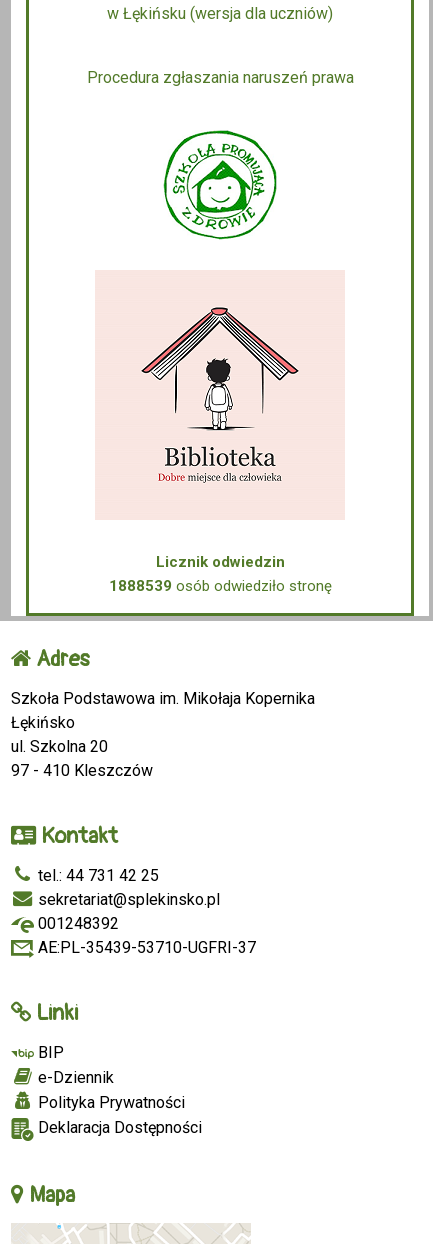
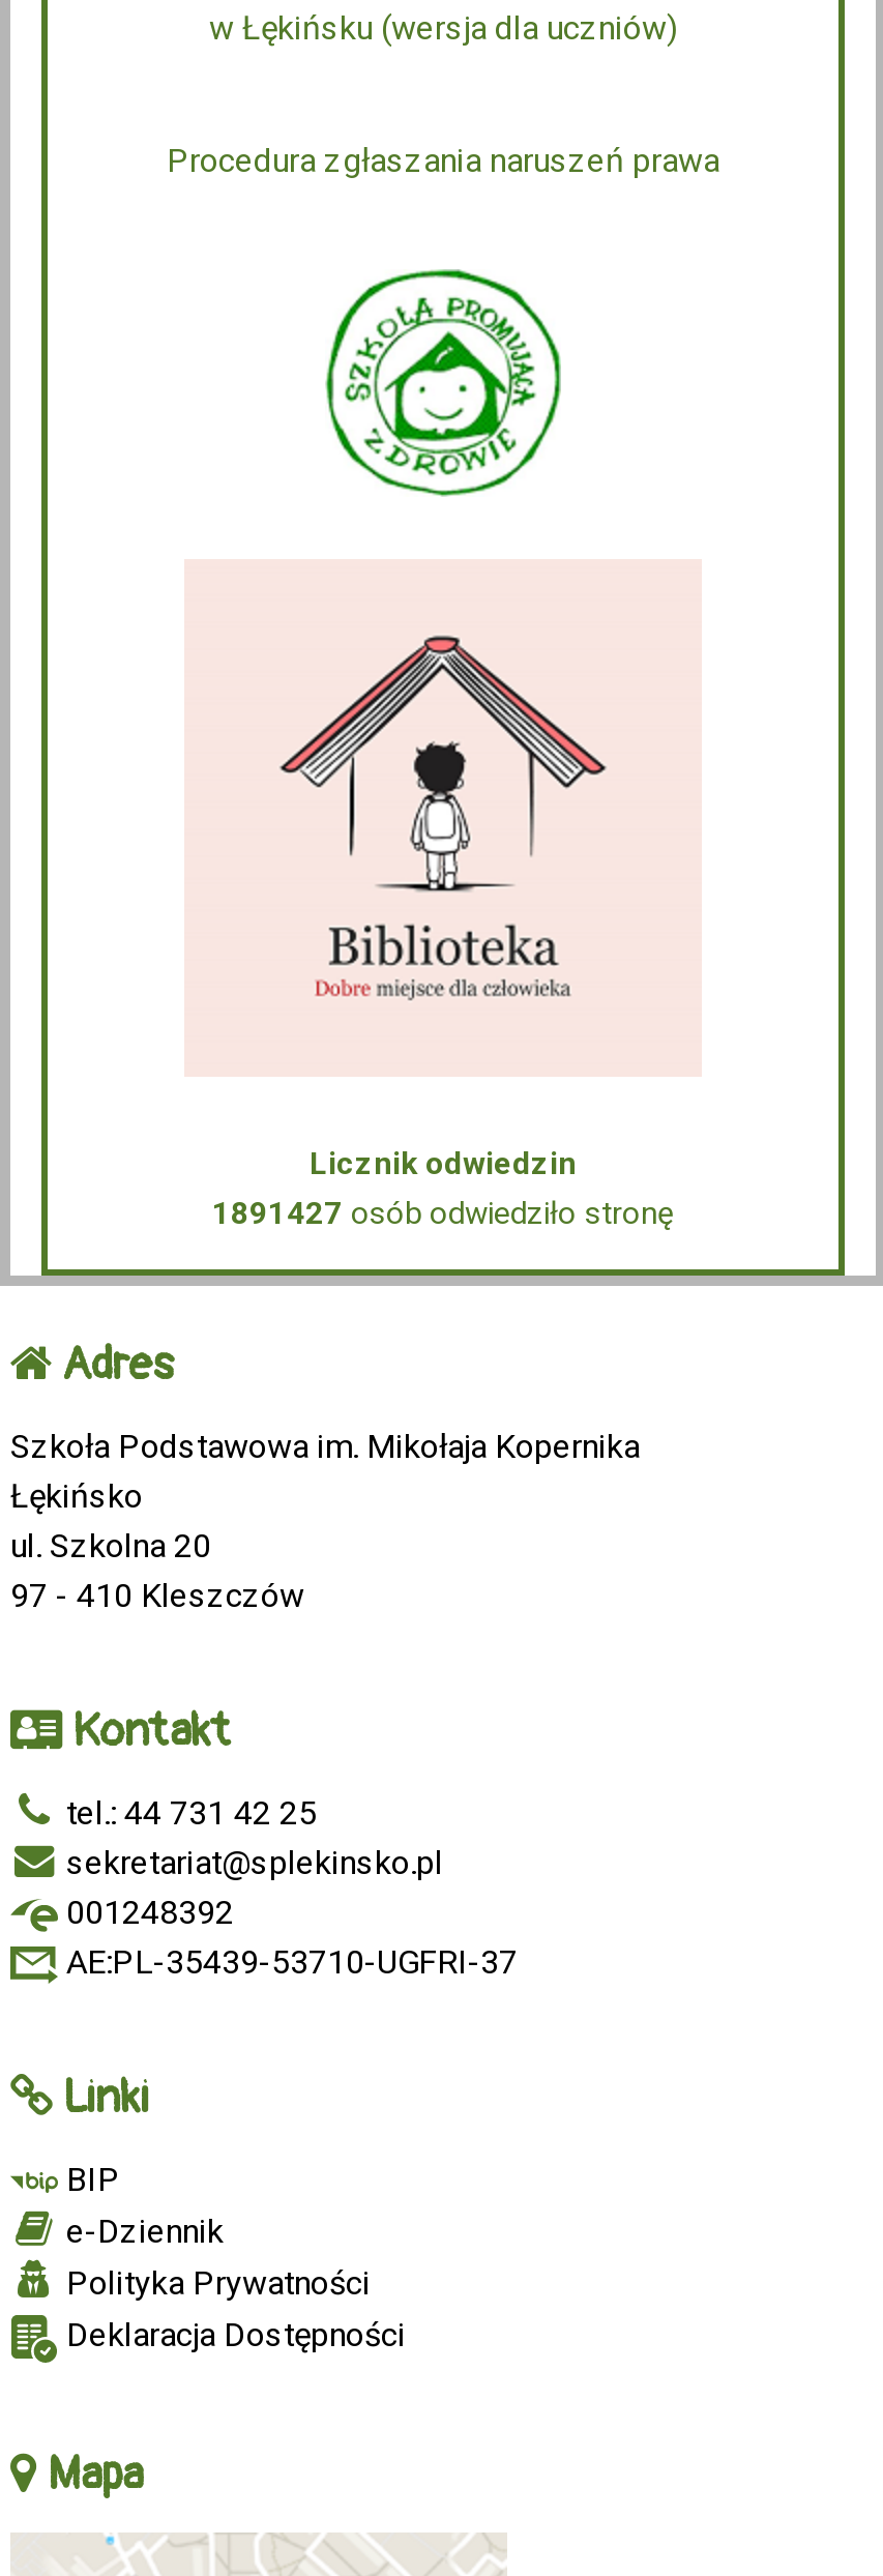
[108,577,331,595] 1888539 osób odwiedziło stronę -> [212,1195,674,1233] 1891427 osób odwiedziło stronę

